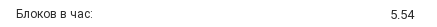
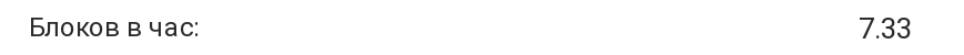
[390,7,414,22] 5.54 -> [859,12,912,45] 7.33

